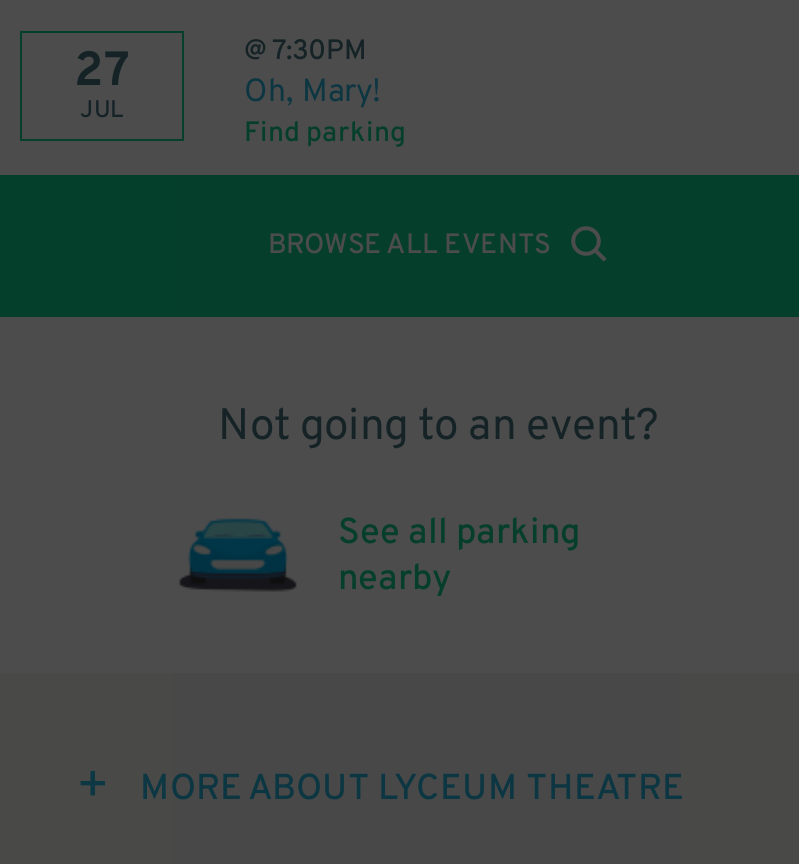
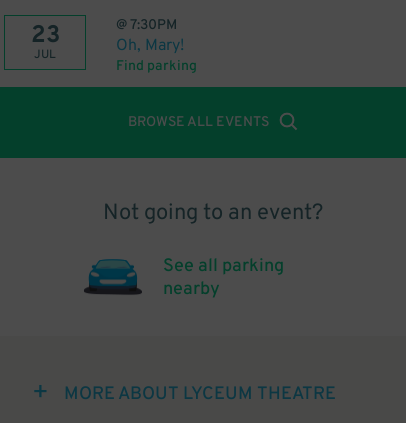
[74,43,130,103] 27 -> [30,21,59,51] 23

